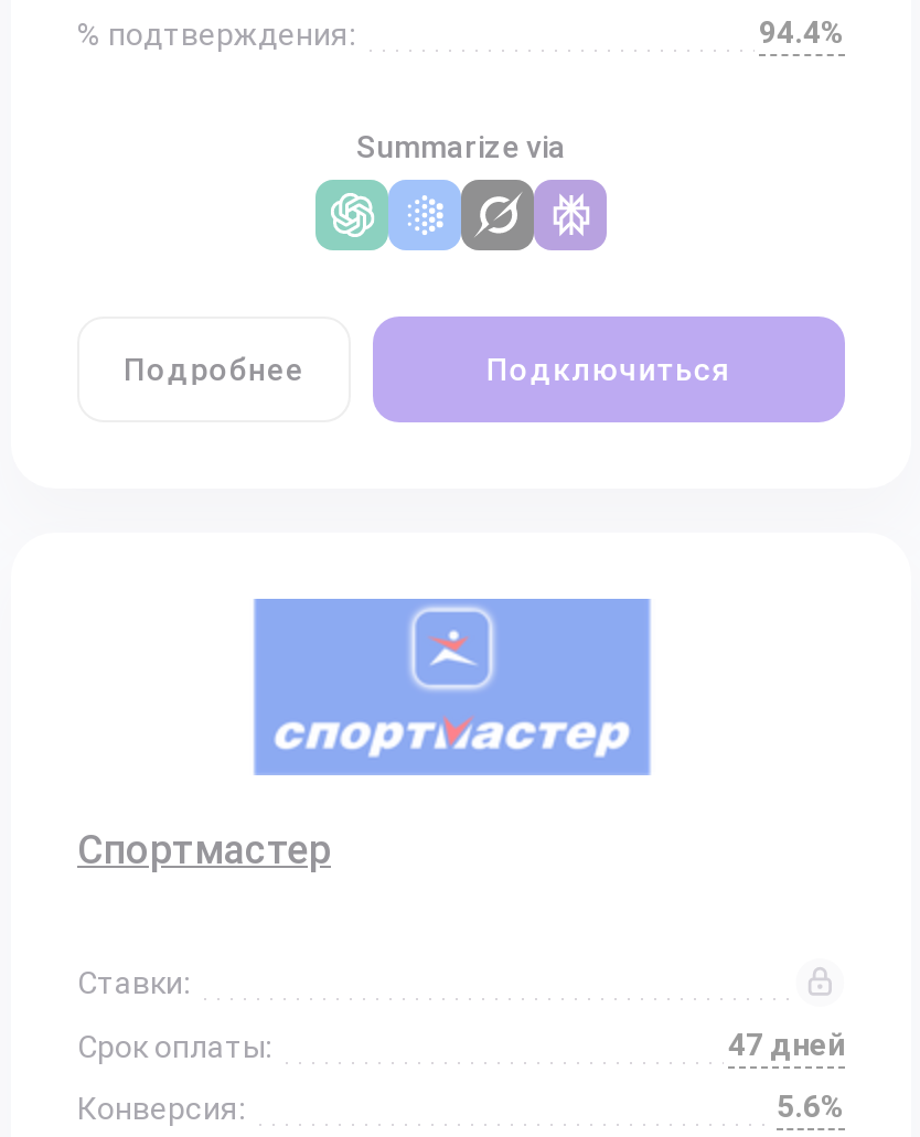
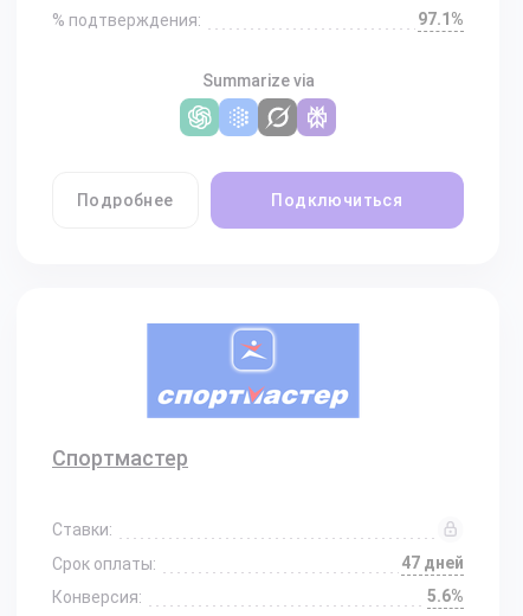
[759,14,845,50] 94.4% -> [418,9,464,28] 97.1%

